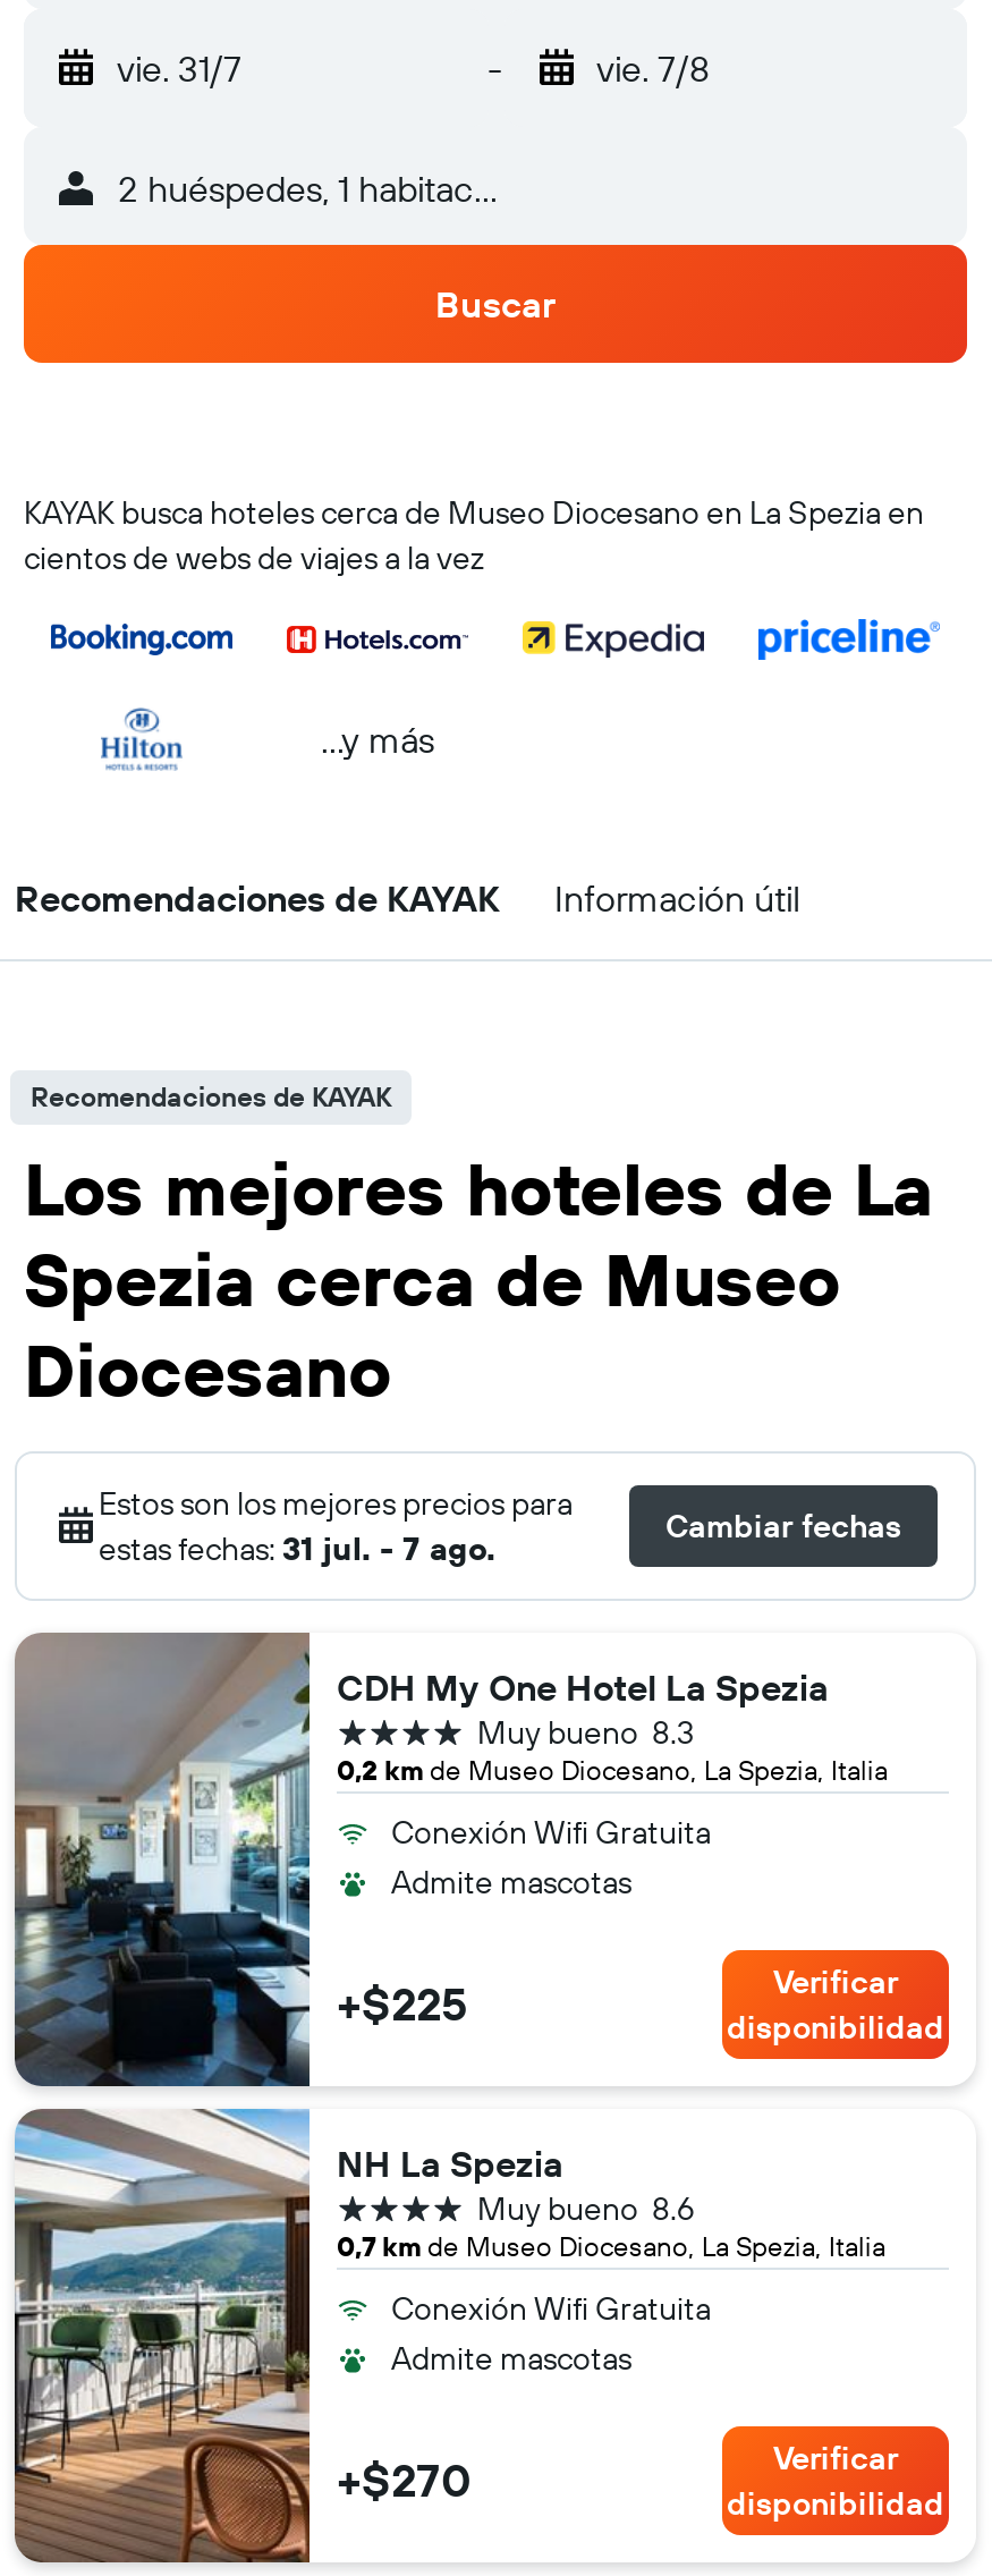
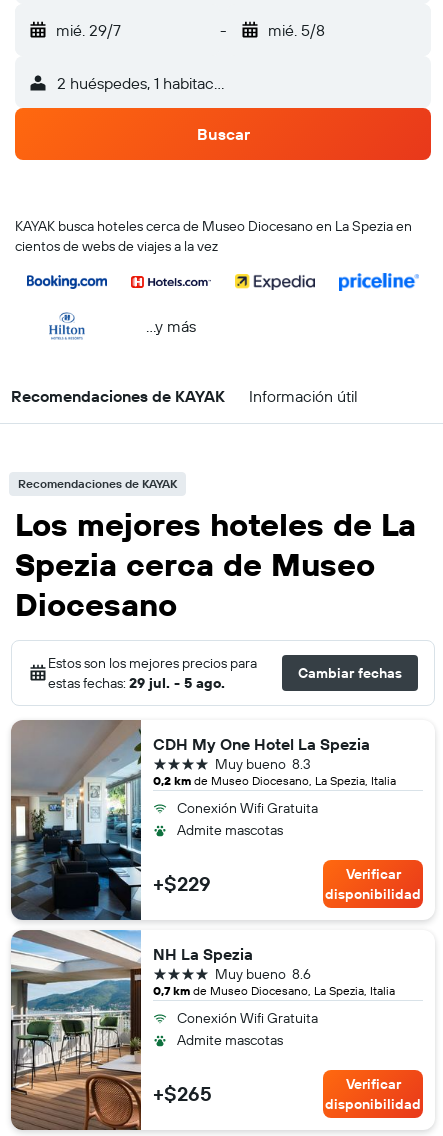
[117,45,241,91] vie. 31/7 -> [56,20,121,40] mié. 29/7
[596,45,710,91] vie. 7/8 -> [267,20,324,40] mié. 5/8
[99,1528,495,1569] estas fechas: 31 jul. - 7 ago. -> [48,674,225,692] estas fechas: 29 jul. - 5 ago.
[337,1975,468,2032] +$225 -> [153,871,211,896] +$229
[337,2451,470,2508] +$270 -> [153,1081,212,1106] +$265

